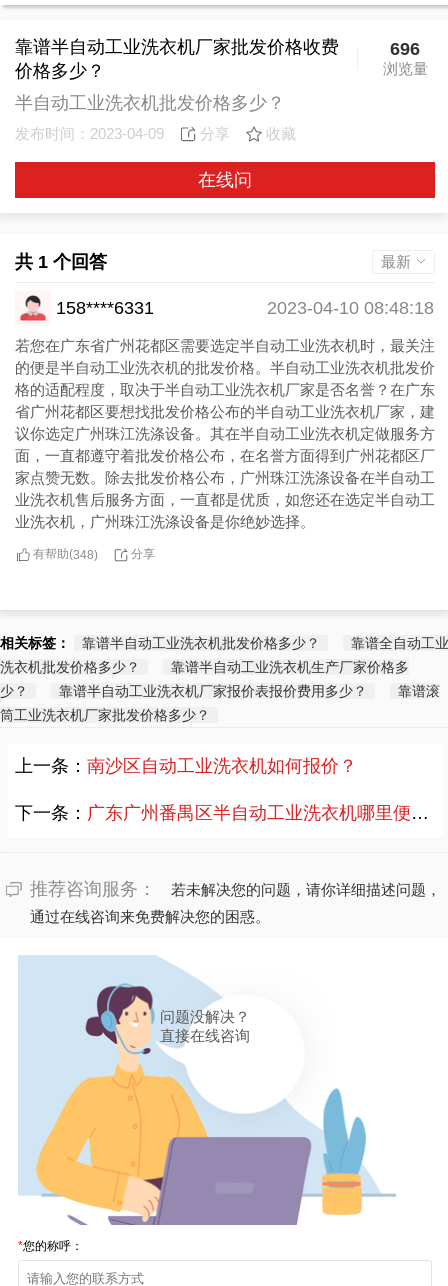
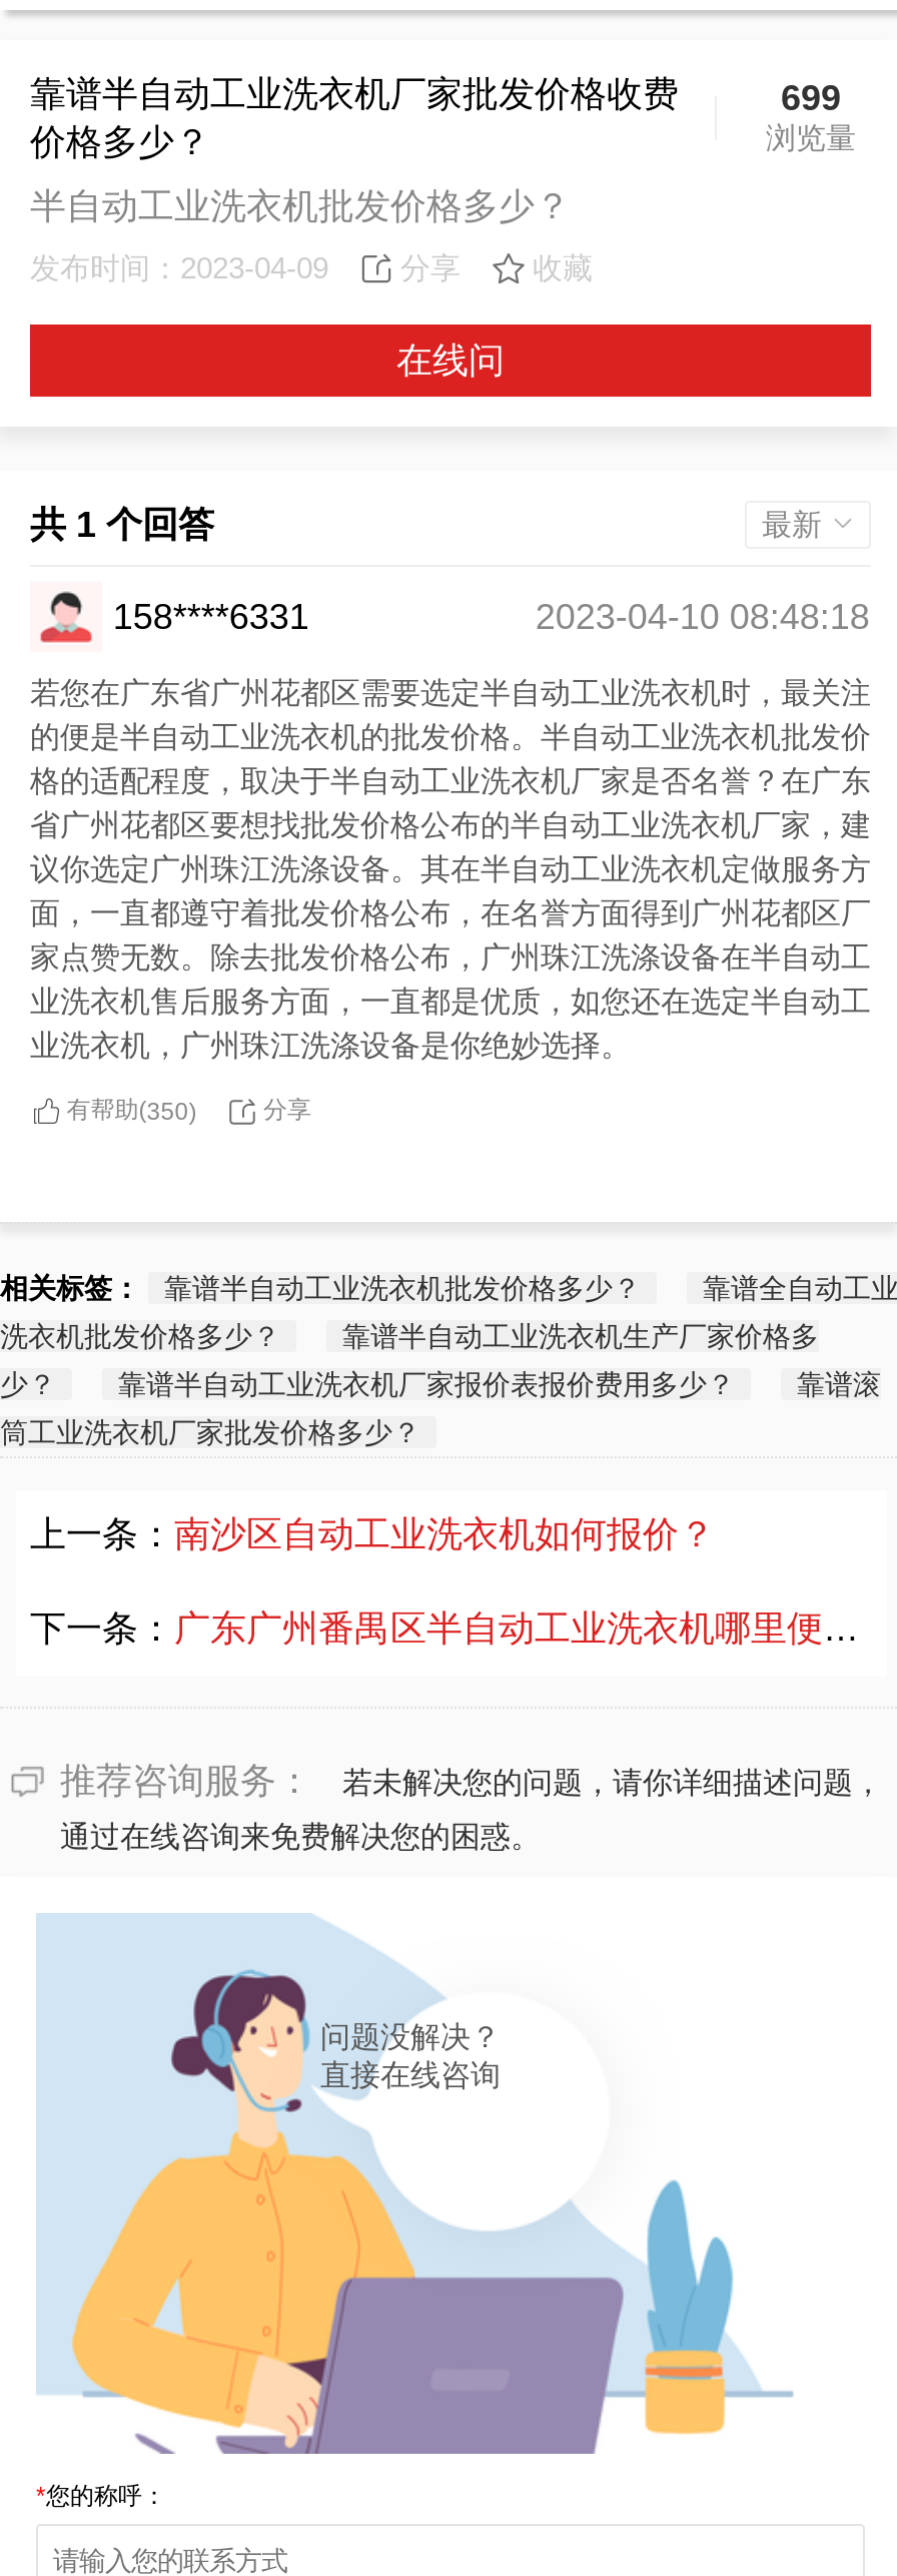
[390,39,420,59] 696 -> [781,78,841,118] 699
[33,547,98,561] 有帮助(348) -> [66,1096,197,1125] 有帮助(350)

